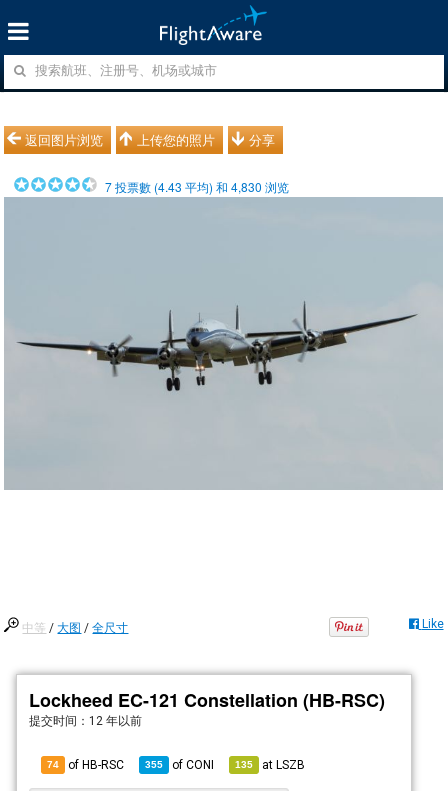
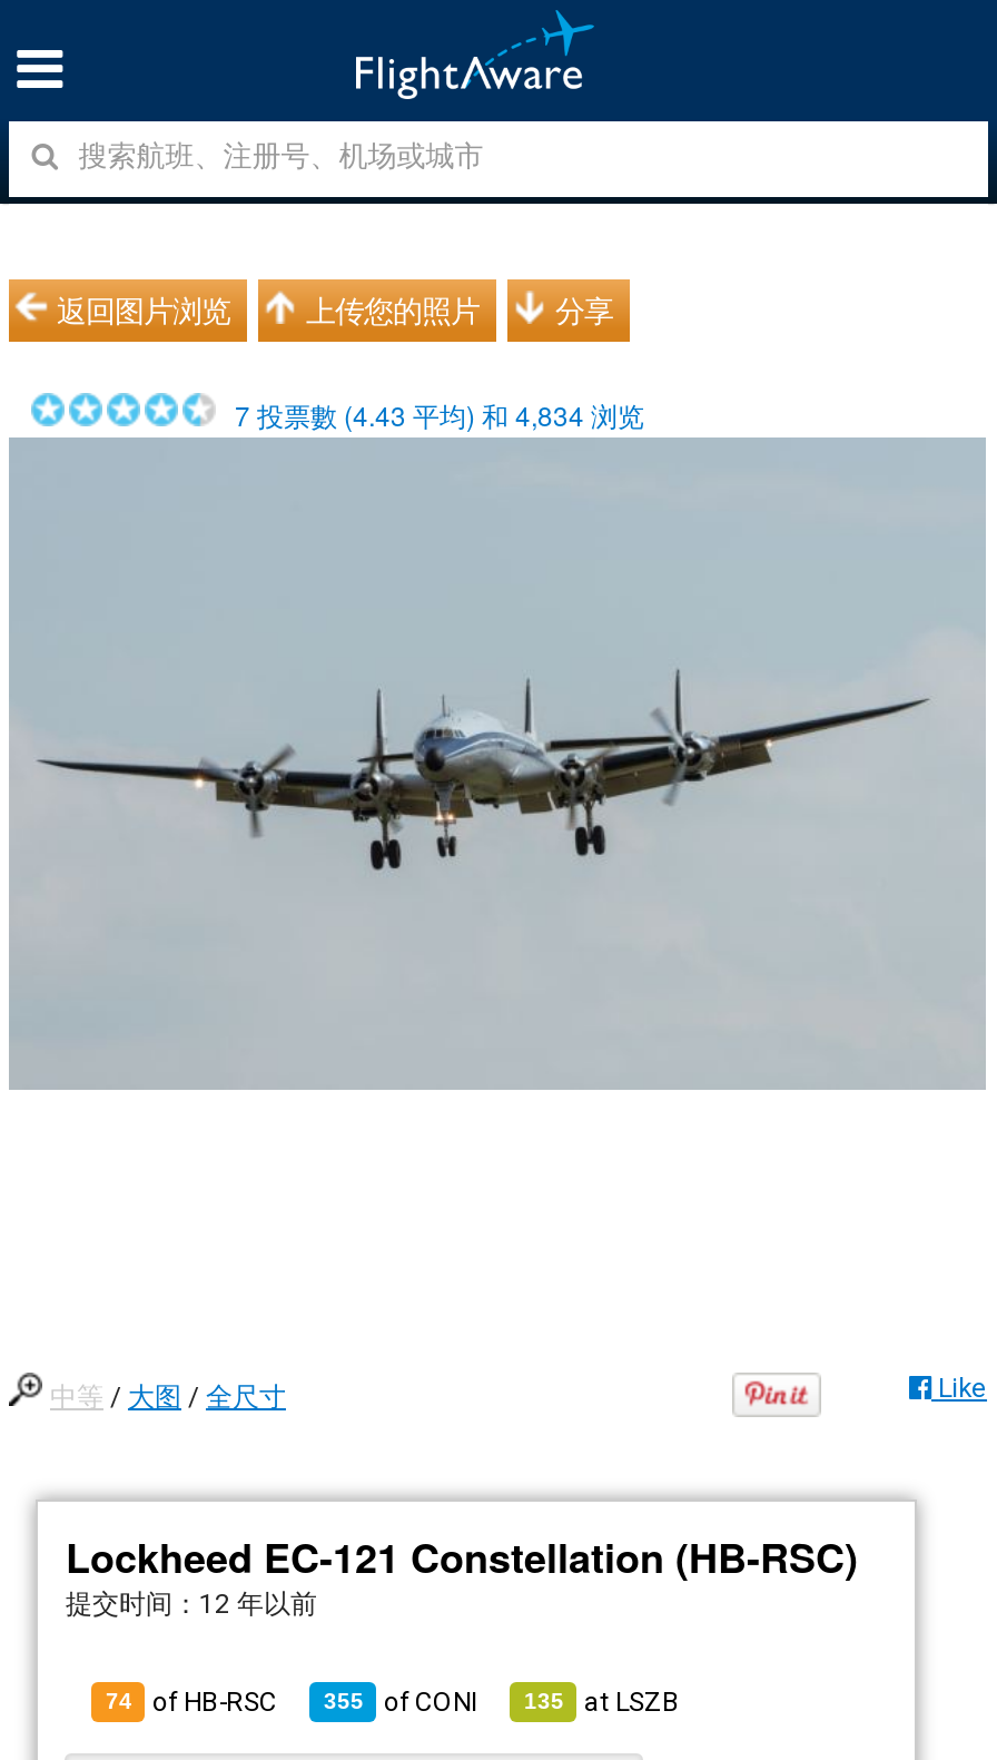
[105,178,295,195] 7投票數 (4.43平均) 和4,830浏览 -> [235,395,658,433] 7投票數 (4.43平均) 和4,834浏览

